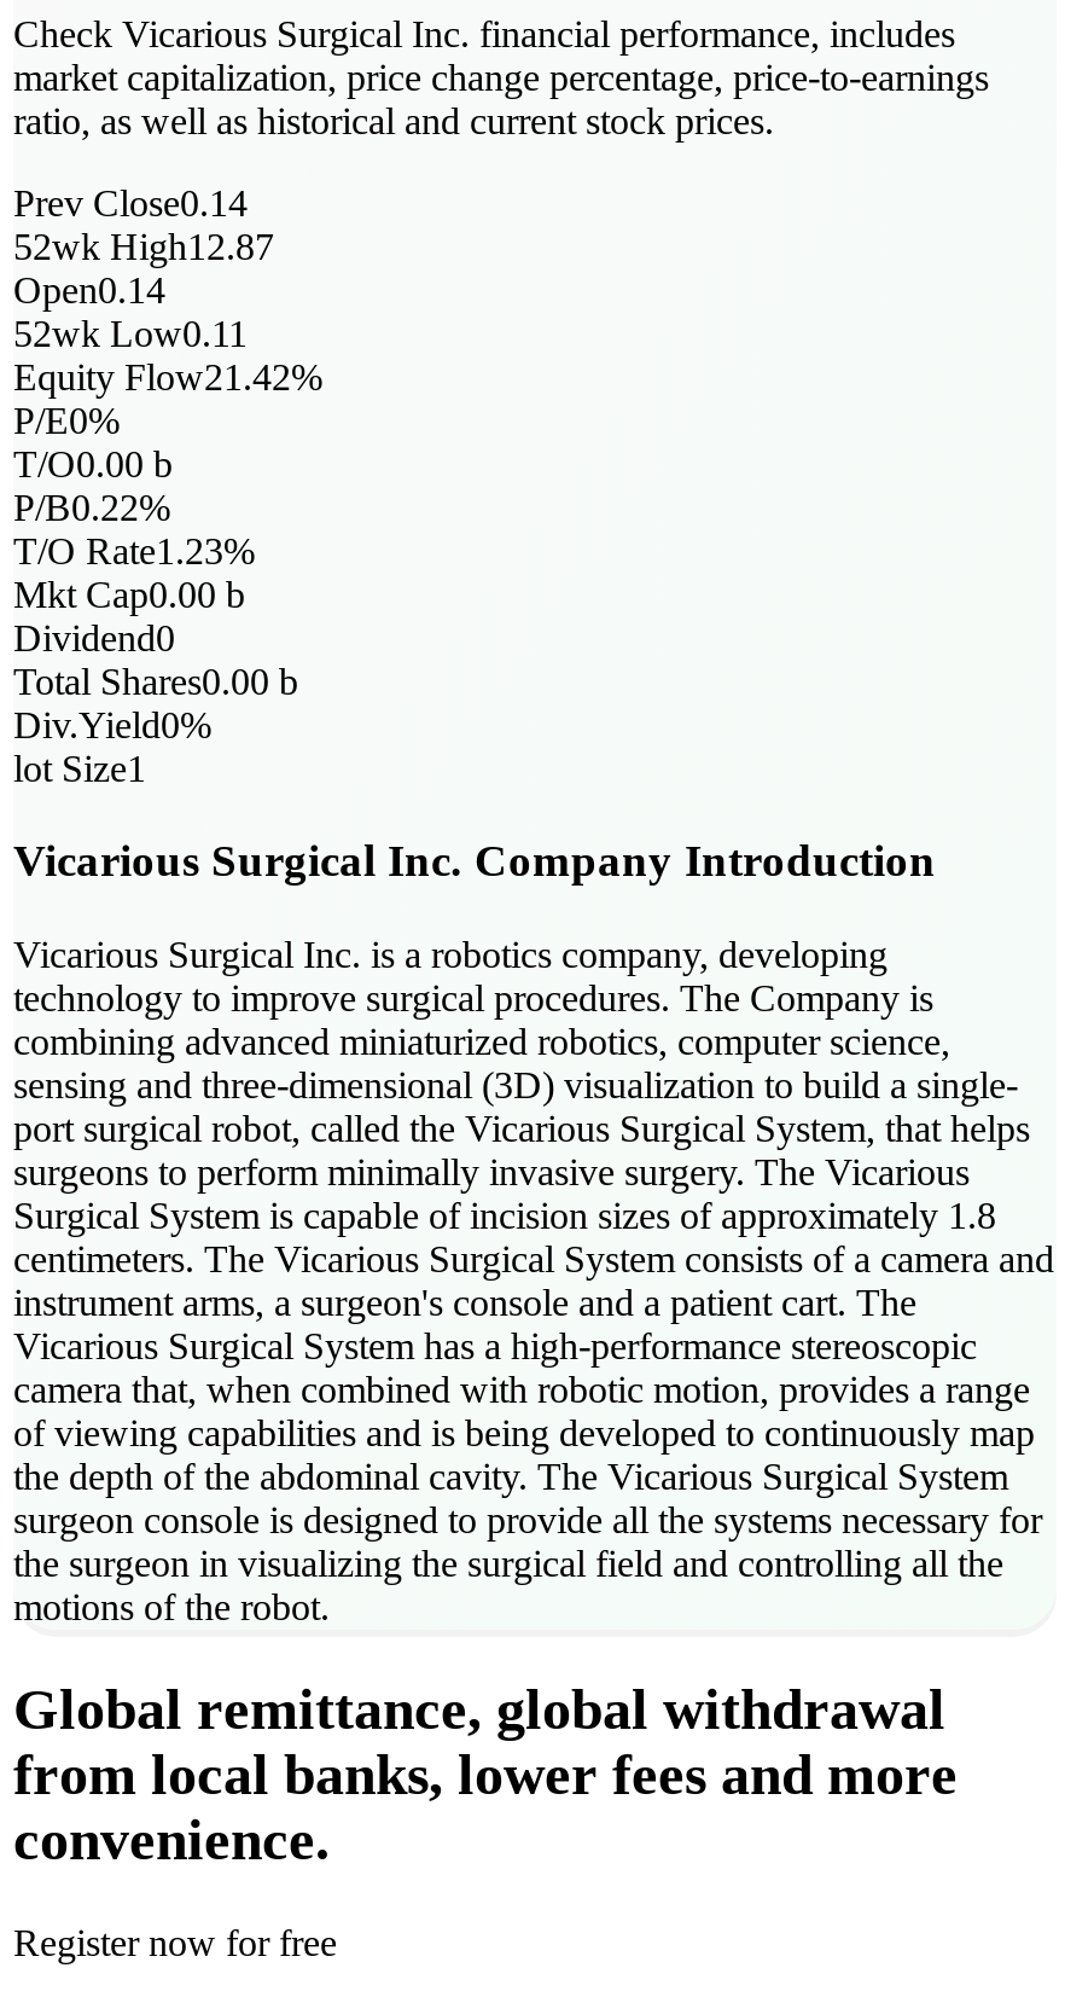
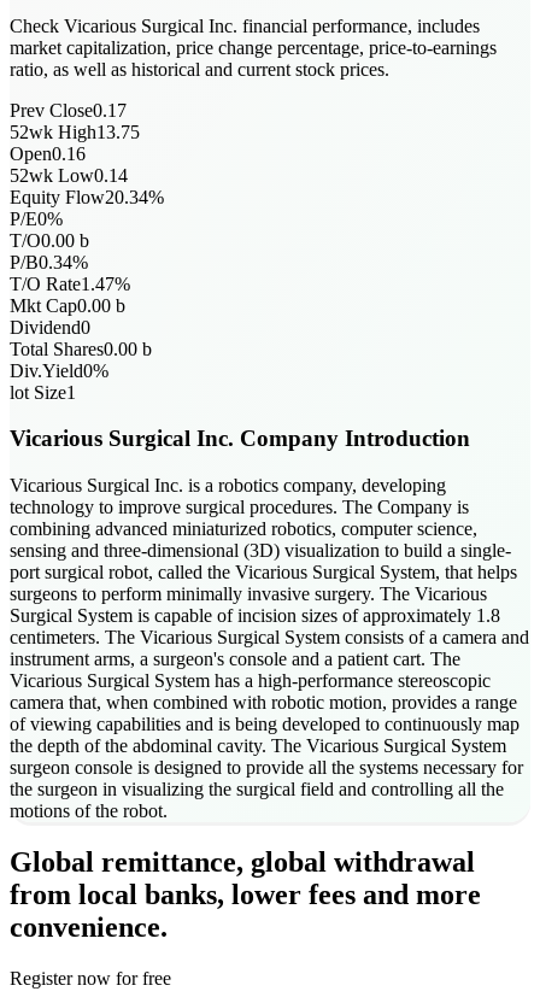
[13,182,248,223] Prev Close0.14 -> [10,100,127,120] Prev Close0.17
[13,225,274,266] 52wk High12.87 -> [10,121,140,142] 52wk High13.75
[13,269,165,310] Open0.14 -> [10,143,86,164] Open0.16
[13,312,248,353] 52wk Low0.11 -> [10,165,128,185] 52wk Low0.14
[13,356,322,397] Equity Flow21.42% -> [10,186,164,207] Equity Flow20.34%
[13,486,170,527] P/B0.22% -> [10,252,88,272] P/B0.34%
[13,530,255,571] T/O Rate1.23% -> [10,273,130,294] T/O Rate1.47%

